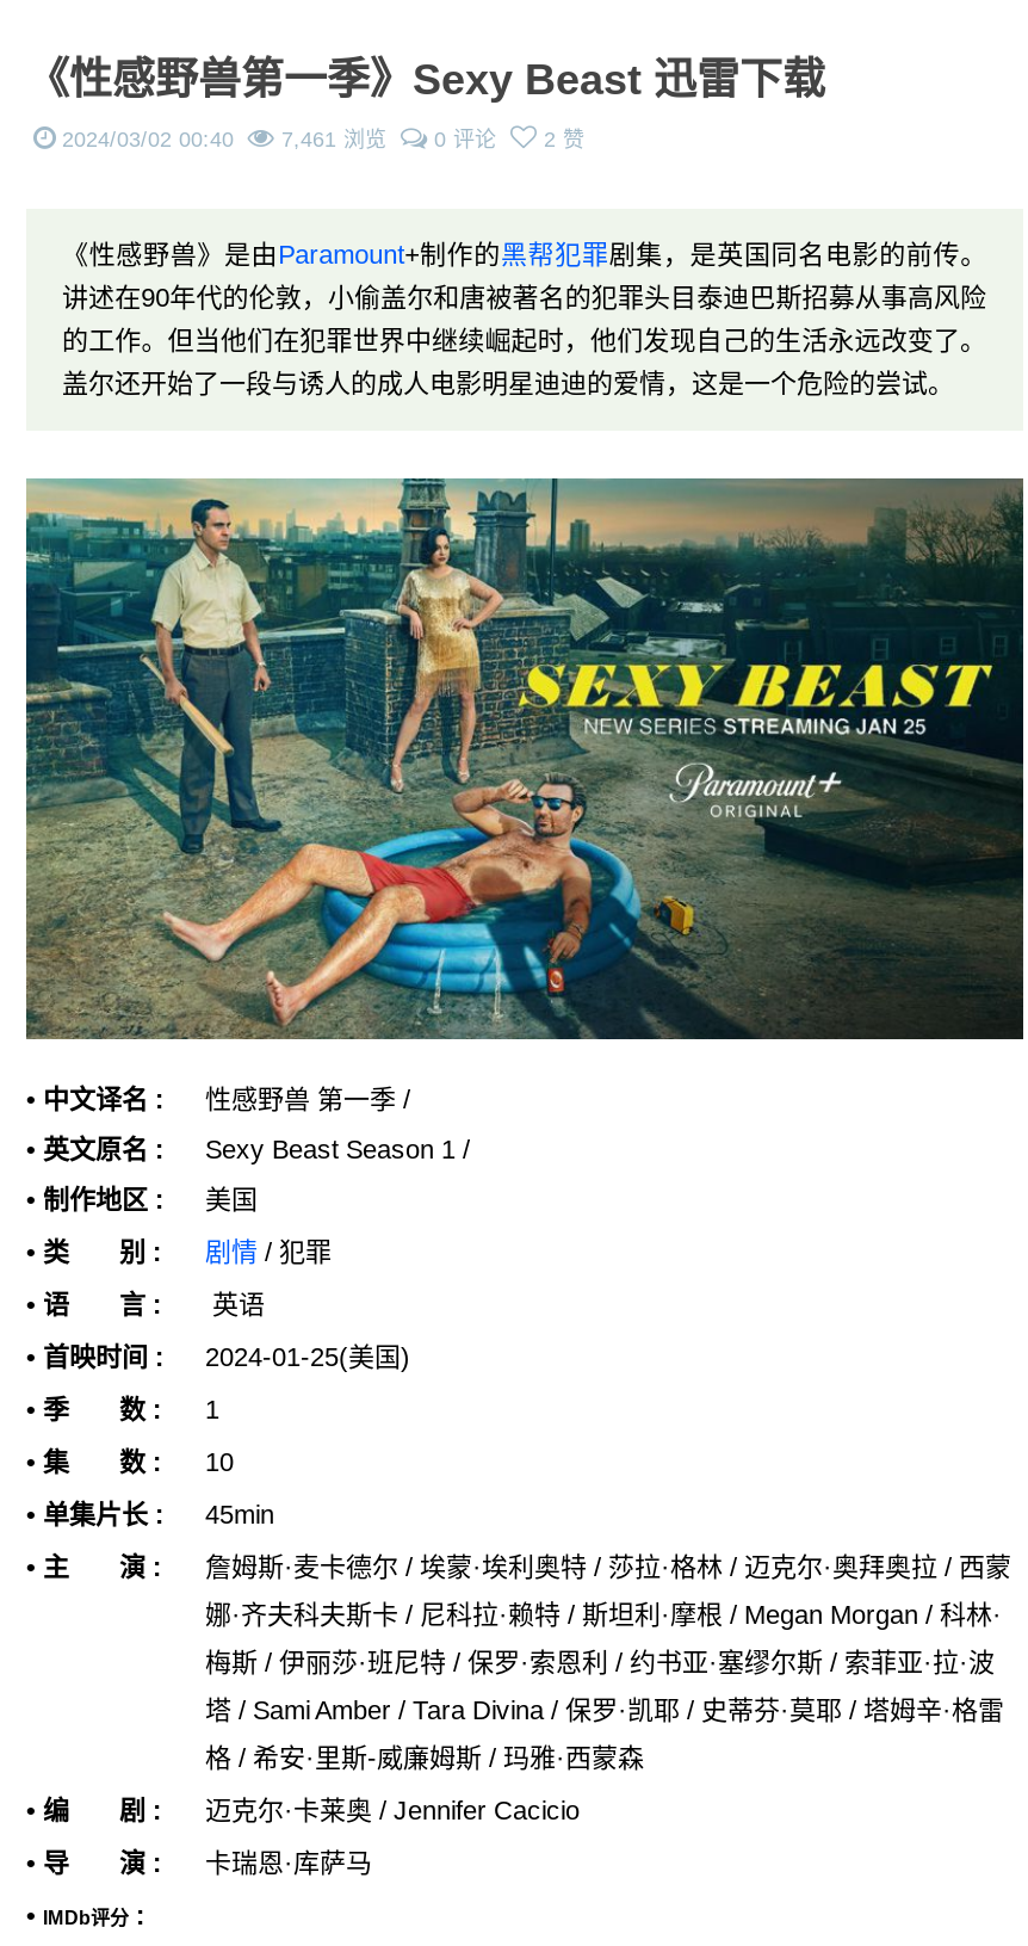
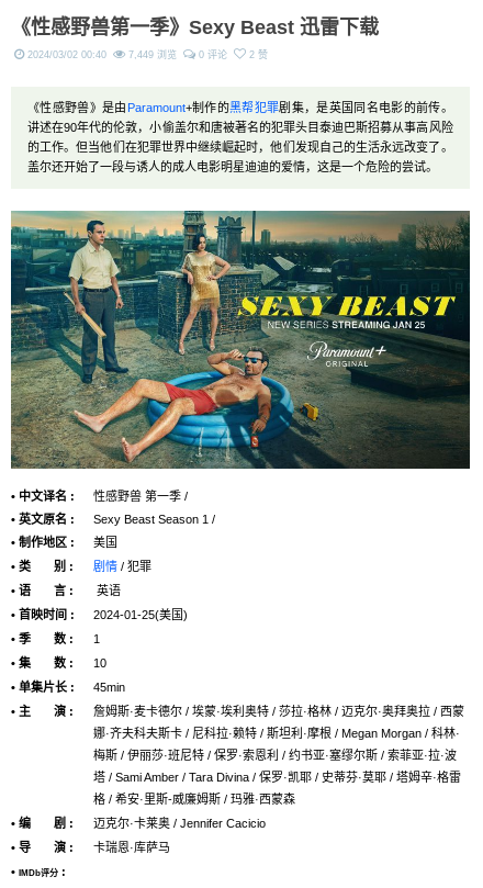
[62,128,584,152] 2024/03/02 00:40 7,461 浏览 0 评论 2 赞 -> [27,49,268,60] 2024/03/02 00:40 7,449 浏览 0 评论 2 赞

